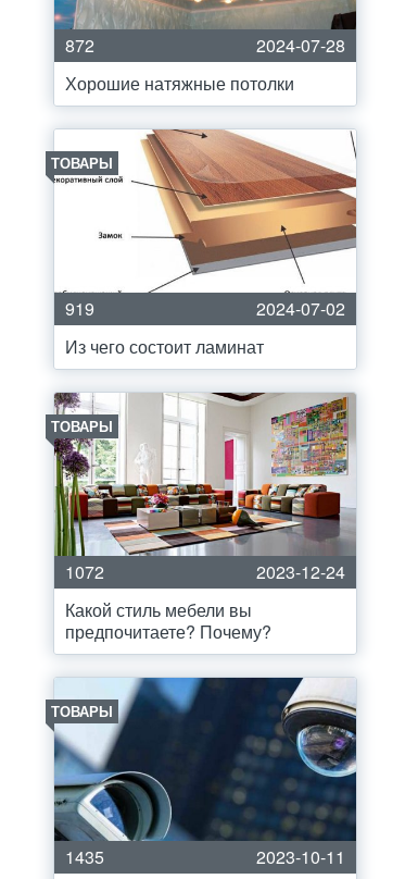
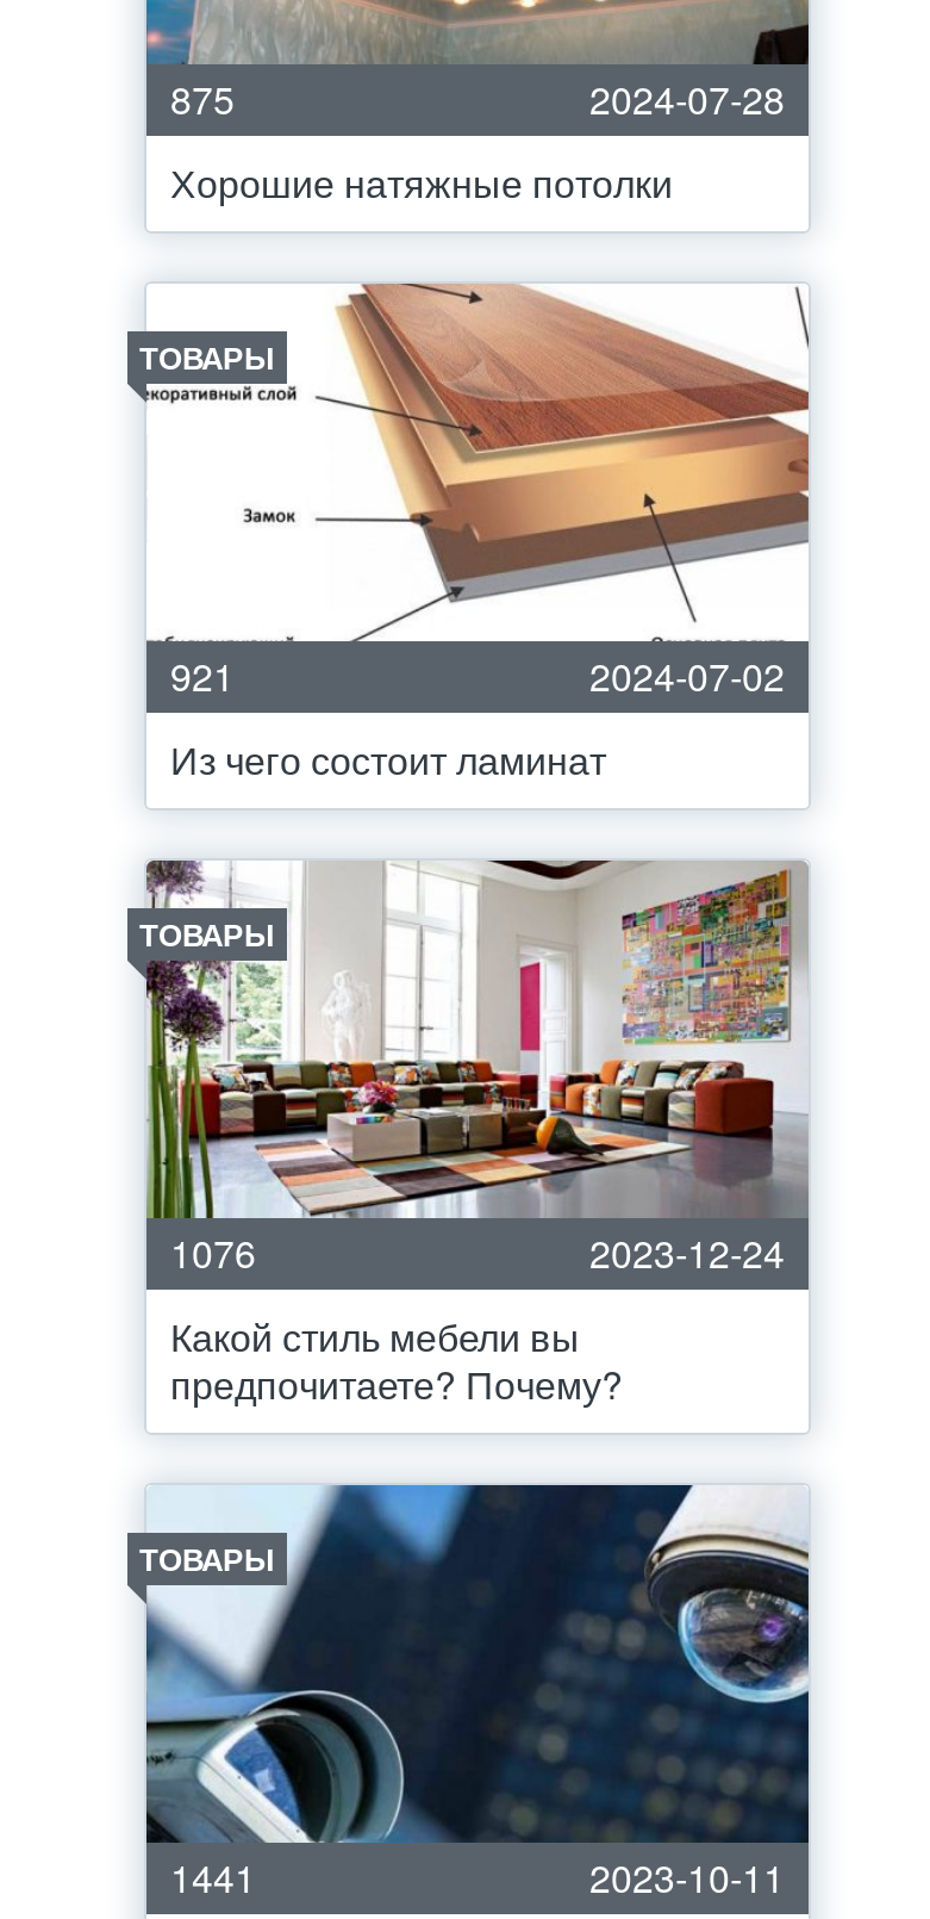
[65,33,94,58] 872 -> [170,72,235,126] 875
[65,296,94,321] 919 -> [170,648,235,703] 921
[65,559,104,584] 1072 -> [170,1225,256,1280] 1076
[65,844,104,869] 1435 -> [170,1850,256,1905] 1441

